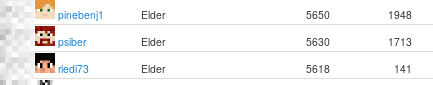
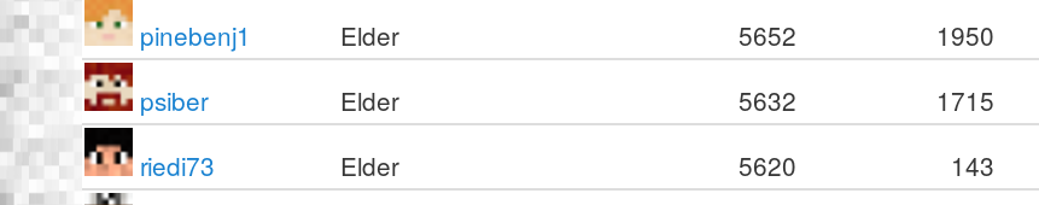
[306,7,330,22] 5650 -> [739,18,796,54] 5652
[388,7,412,22] 1948 -> [936,18,994,54] 1950
[306,34,330,49] 5630 -> [739,83,796,119] 5632
[388,34,412,49] 1713 -> [936,83,994,119] 1715
[306,61,330,76] 5618 -> [739,148,796,184] 5620
[394,61,412,76] 141 -> [951,148,994,184] 143

